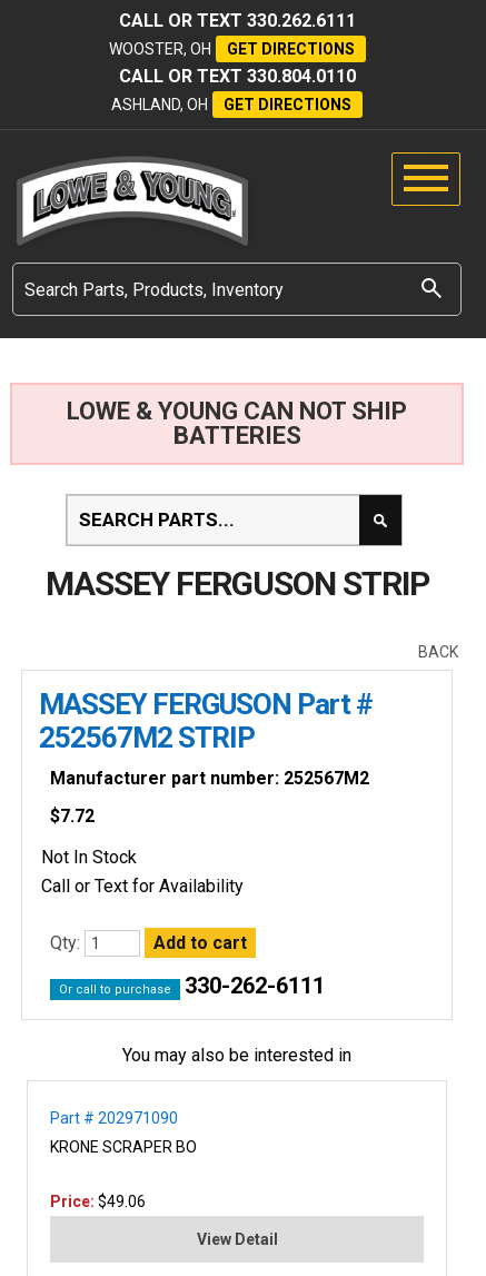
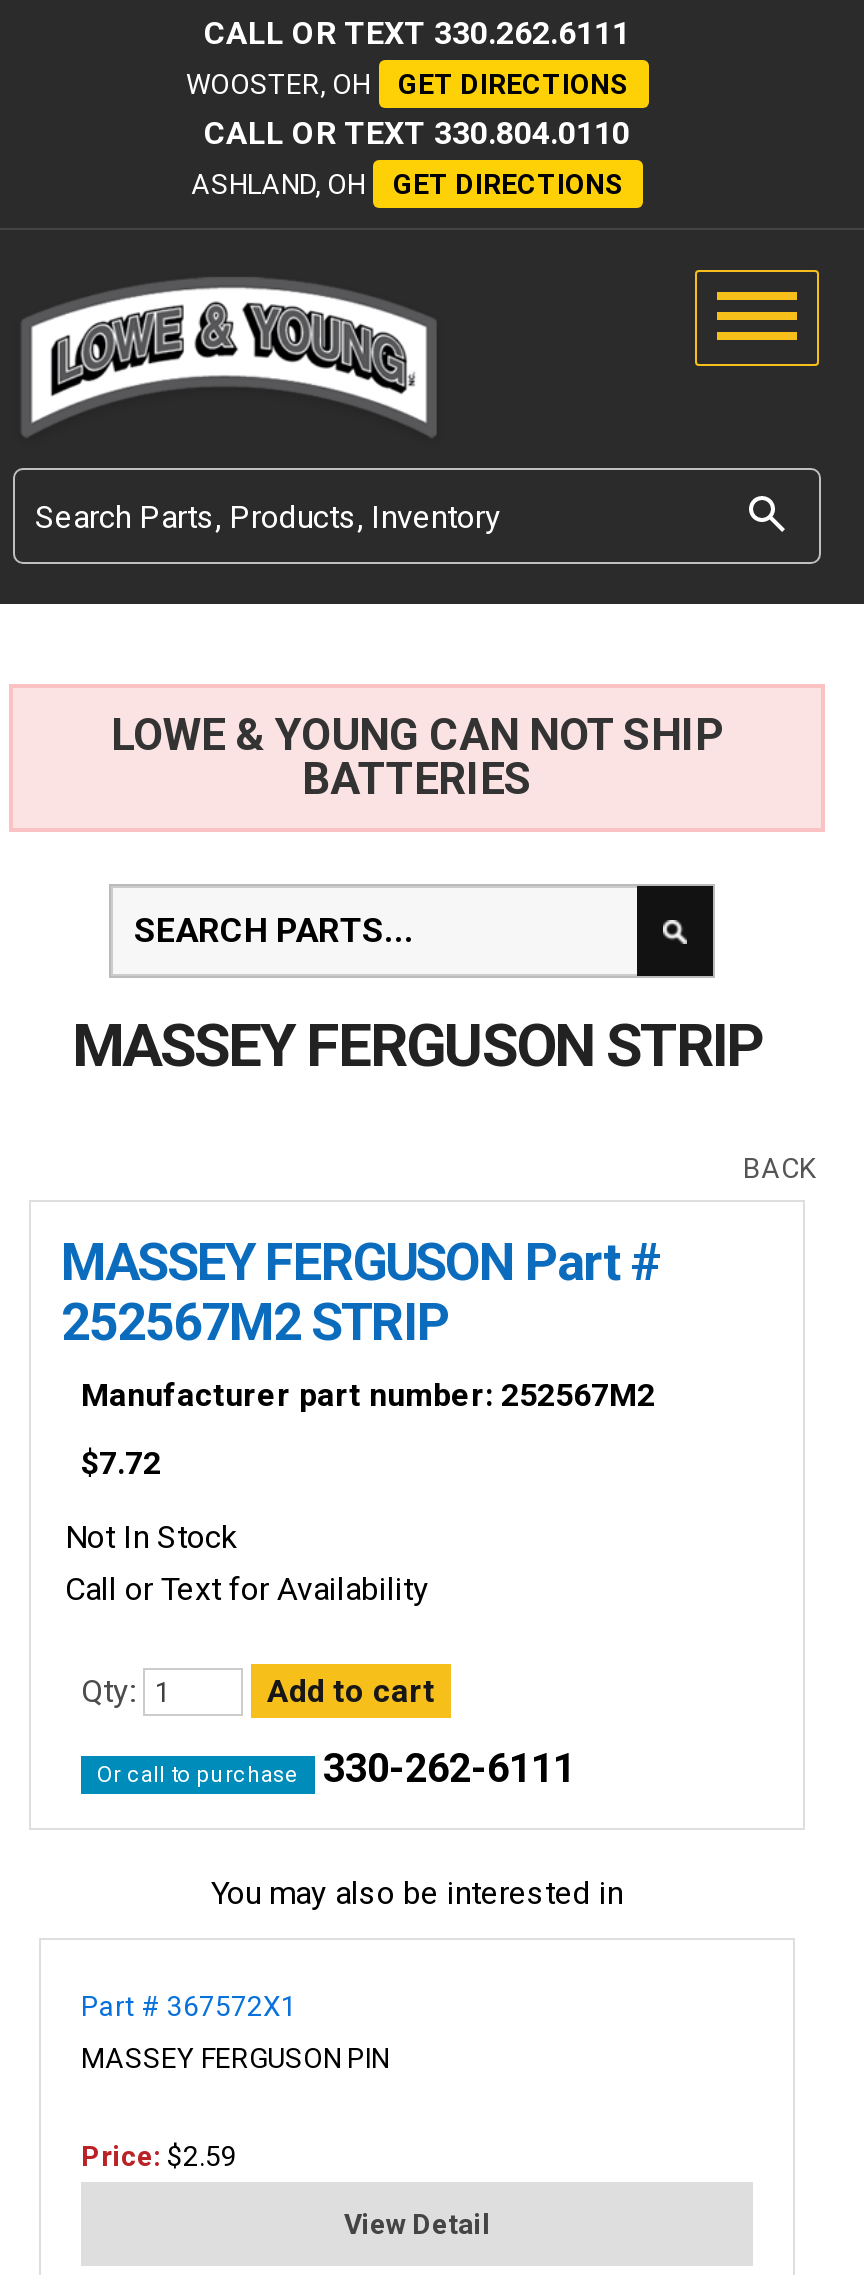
[50,1109,178,1127] Part # 202971090 -> [81,1990,297,2022] Part # 367572X1
[50,1138,197,1156] KRONE SCRAPER BO -> [81,2042,389,2074] MASSEY FERGUSON PIN
[50,1193,146,1210] Price: $49.06 -> [81,2140,237,2172] Price: $2.59

